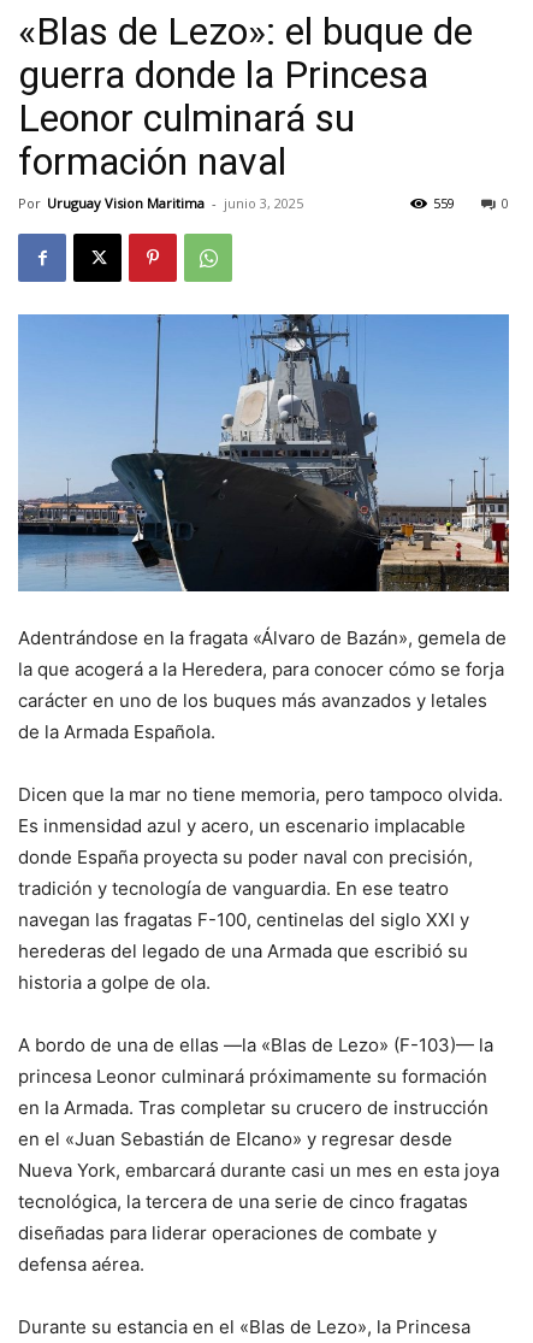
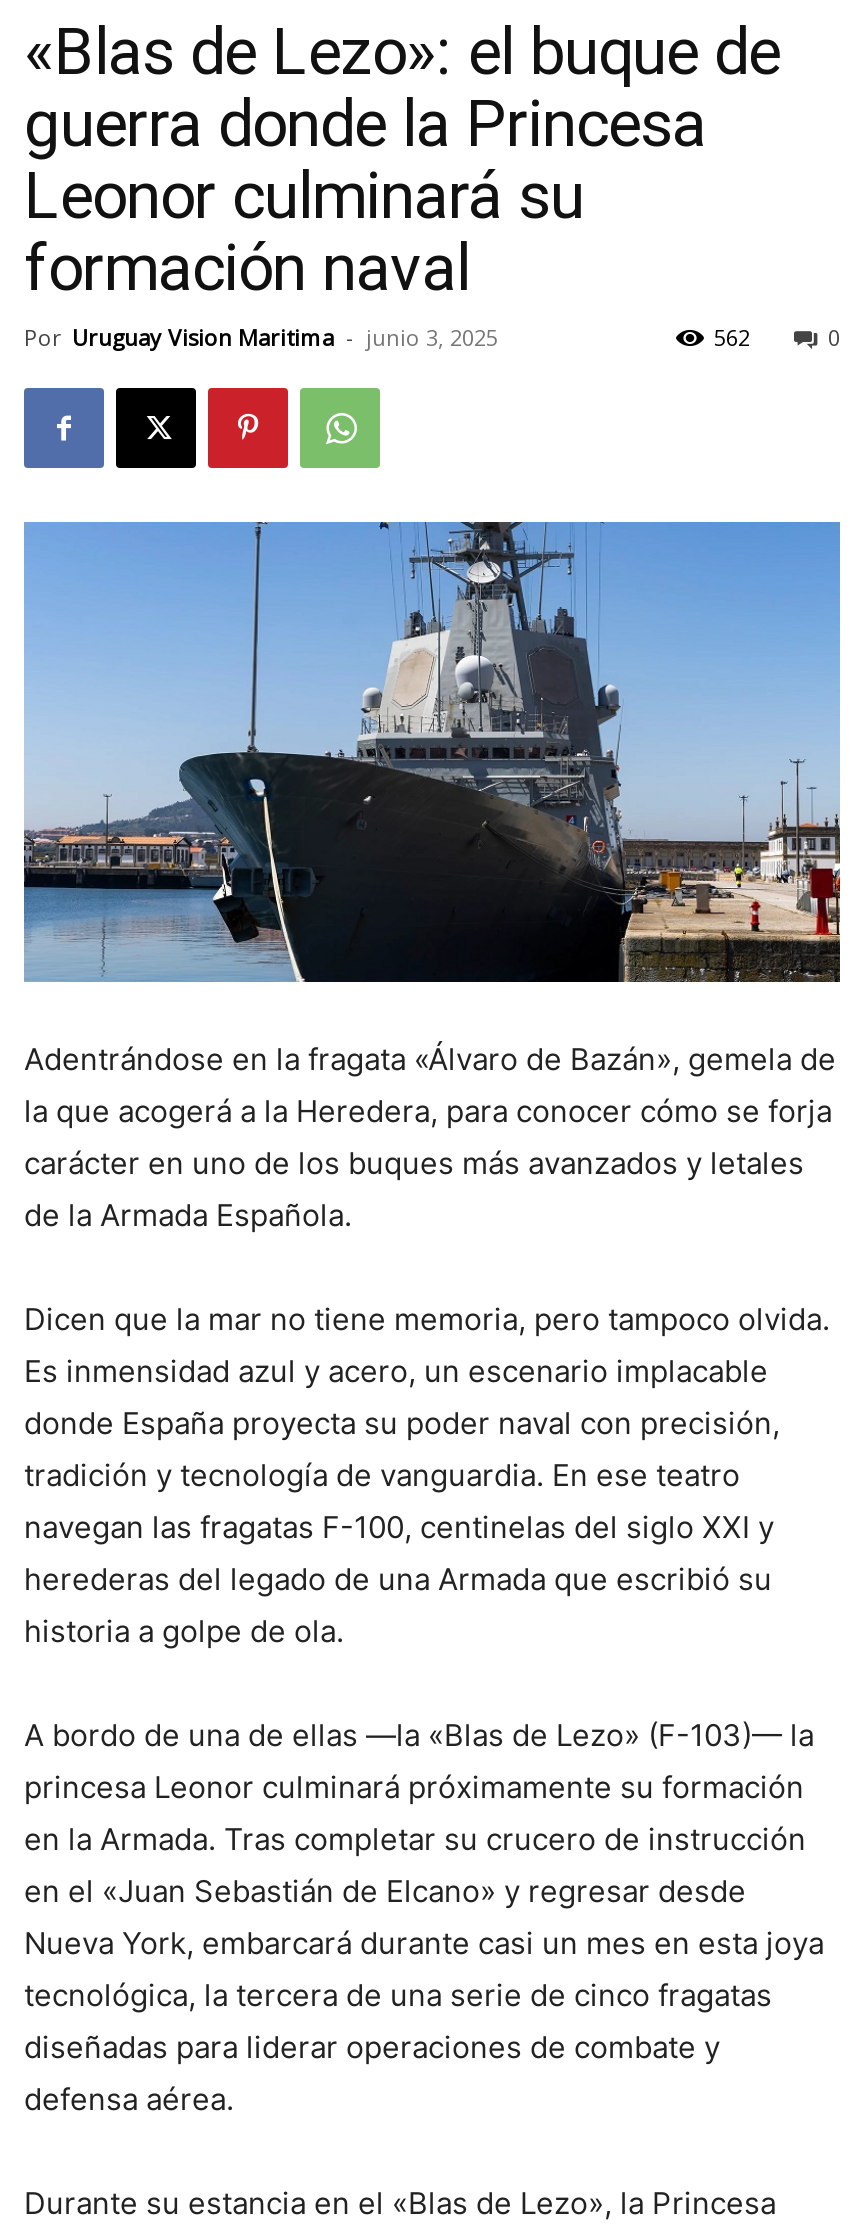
[433,194,455,212] 559 -> [714,322,750,352] 562

